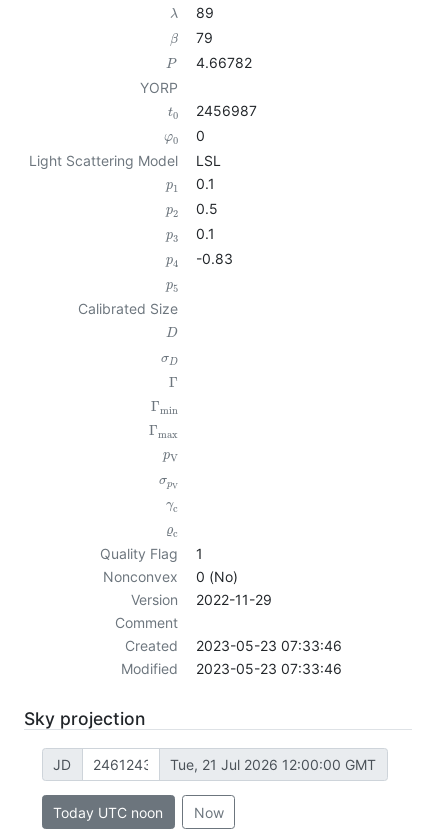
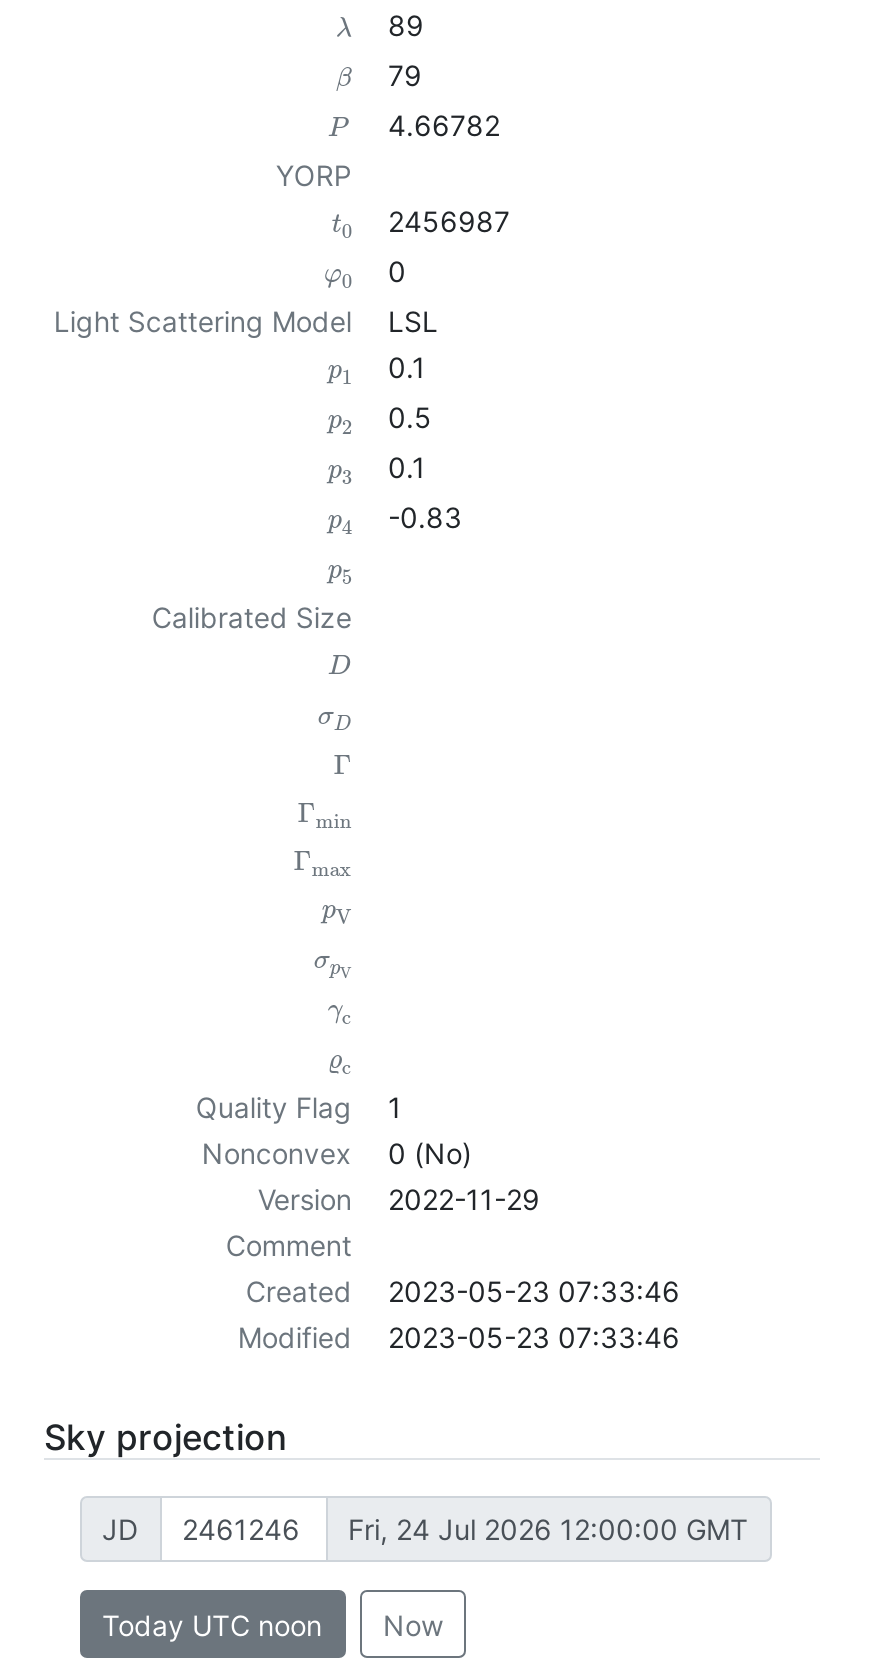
[170,756,376,773] Tue, 21 Jul 2026 12:00:00 GMT -> [348,1512,748,1546] Fri, 24 Jul 2026 12:00:00 GMT

